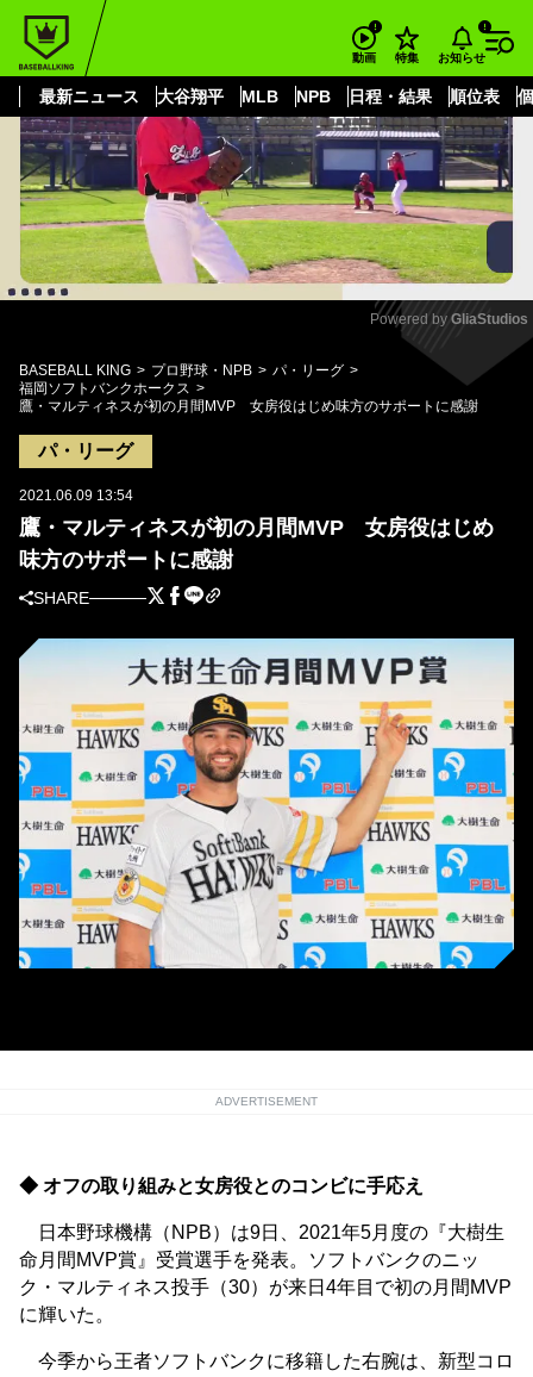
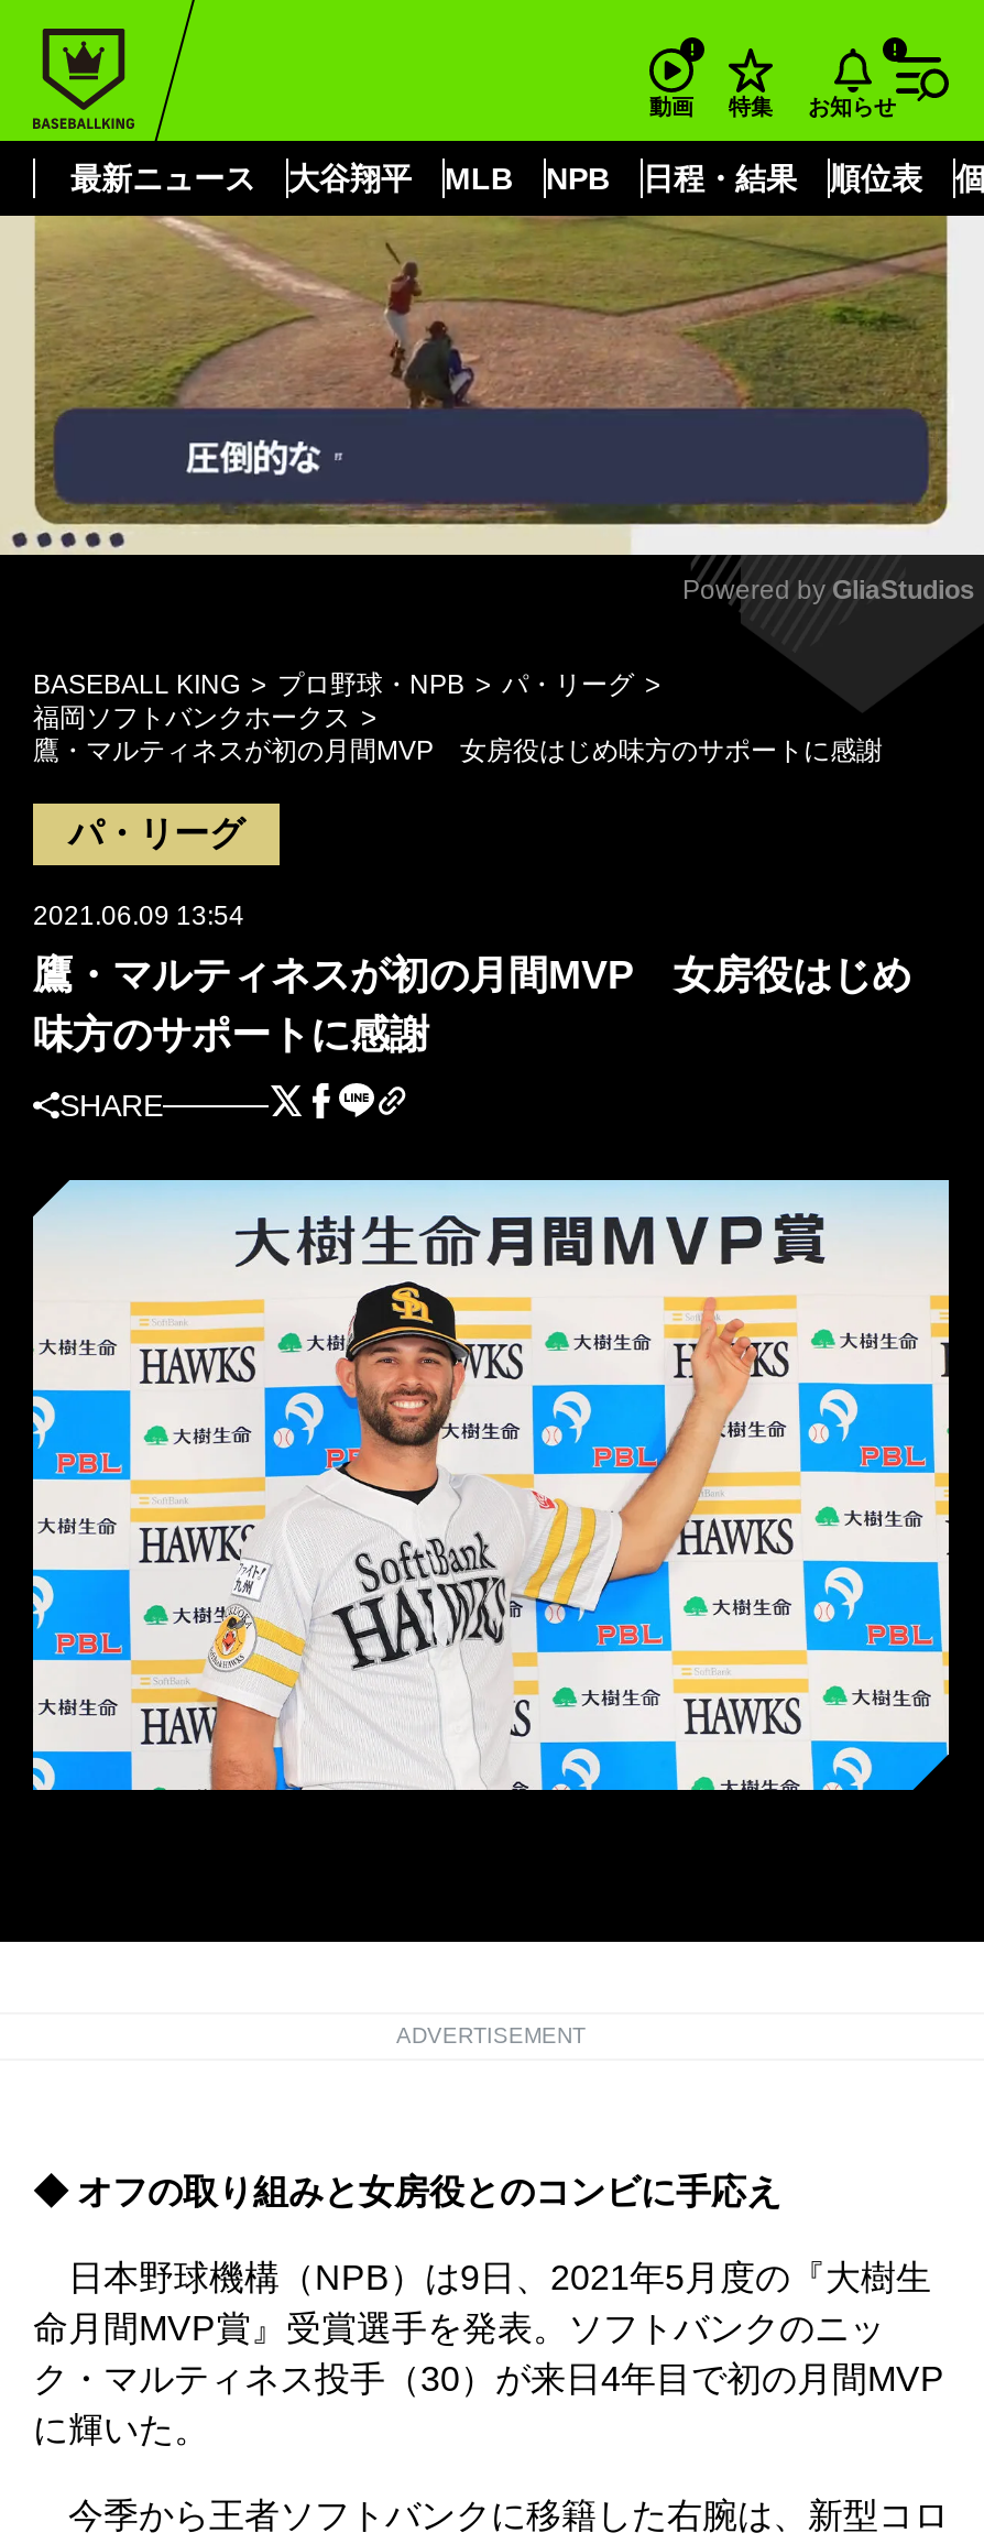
[19,116,514,285] [image] -> [33,214,947,526] [image]

